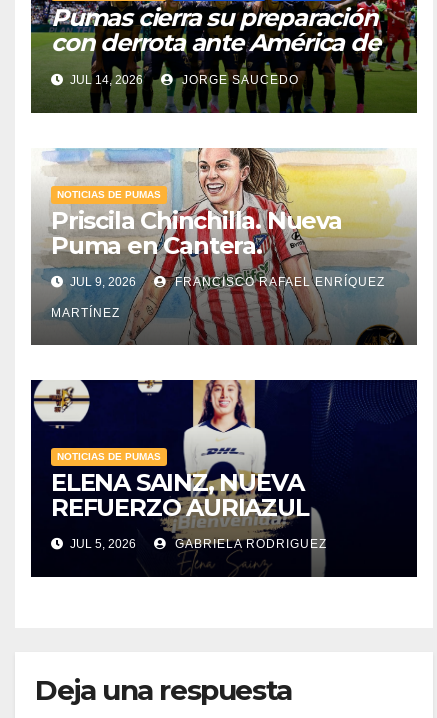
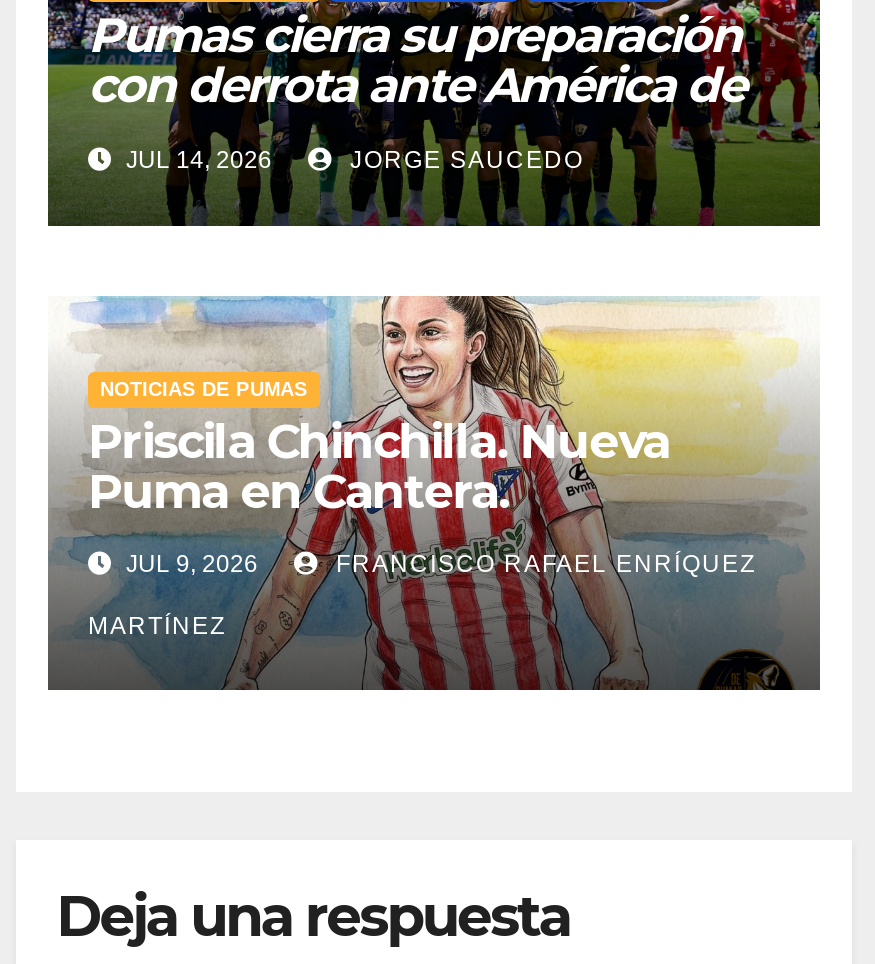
[30,379,418,577] [image] | NOTICIAS DE PUMAS | ELENA SAINZ, NUEVA | REFUERZO AURIAZUL | JUL 5, 2026 | GABRIELA RODRIGUEZ -> none

